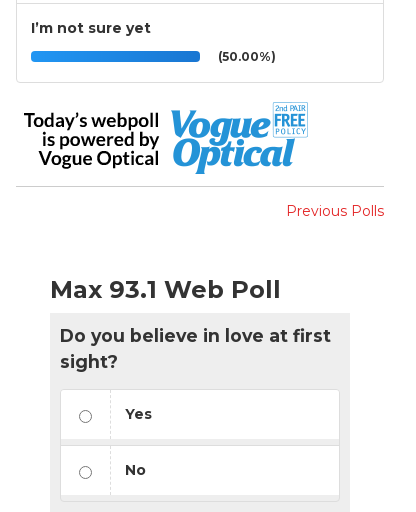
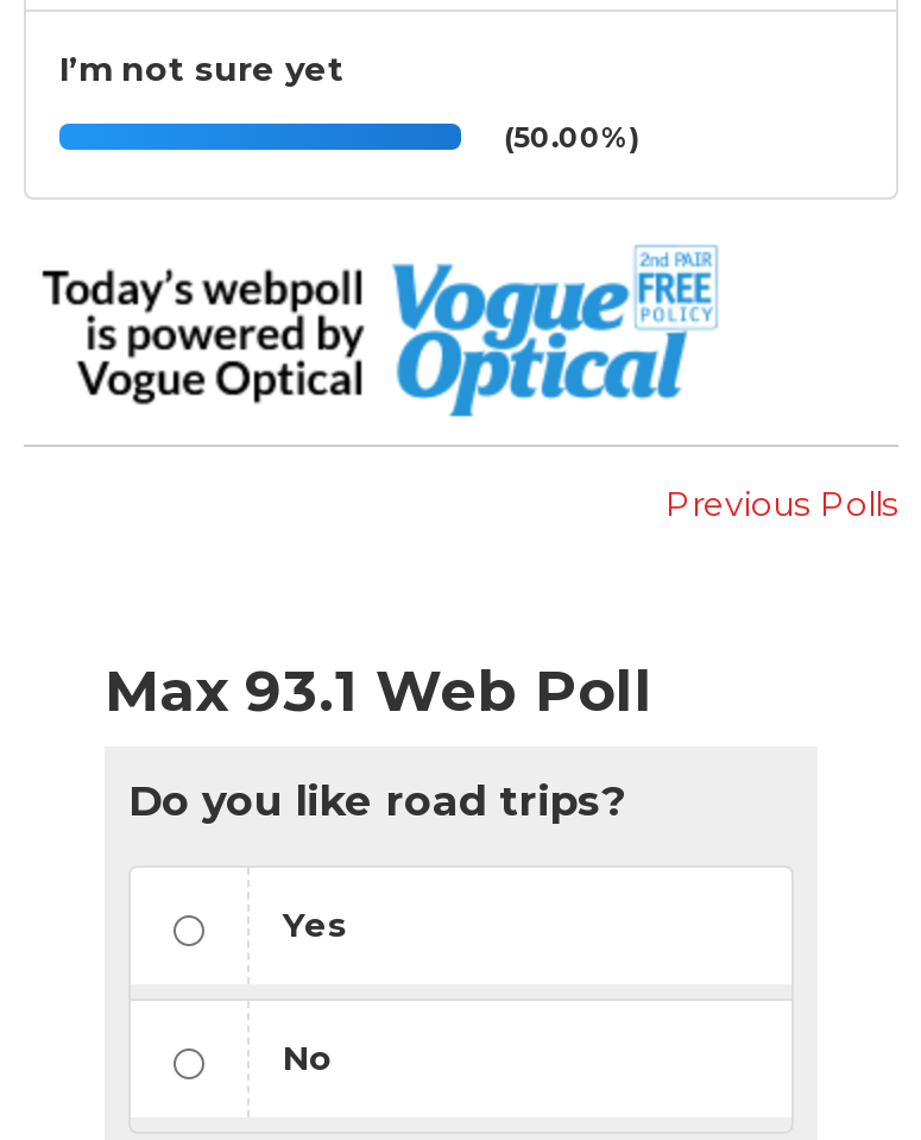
[60,325,331,372] Do you believe in love at first | sight? -> [128,775,625,825] Do you like road trips?

